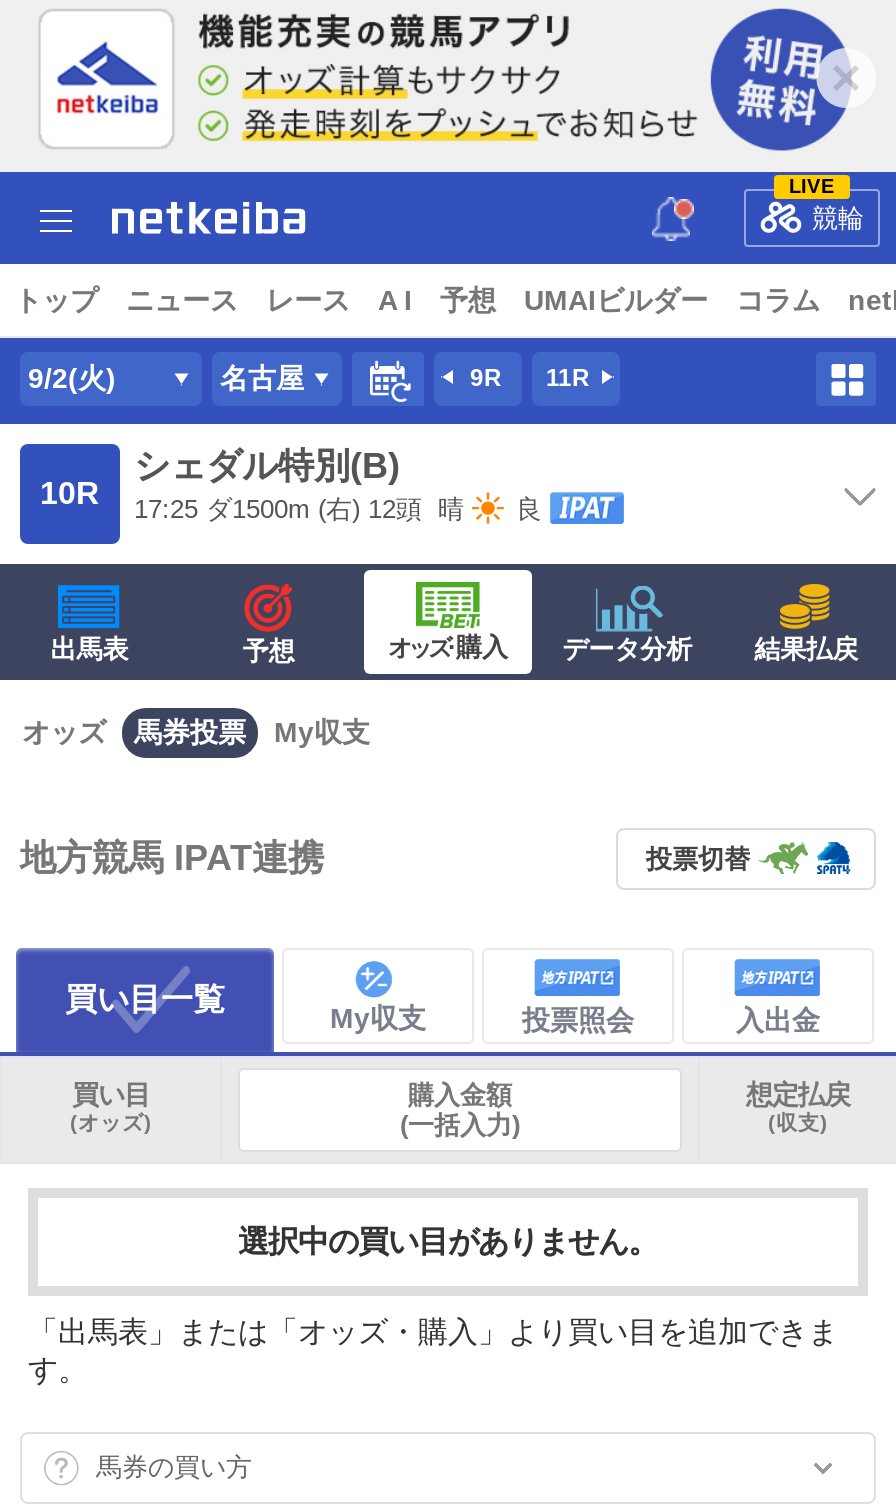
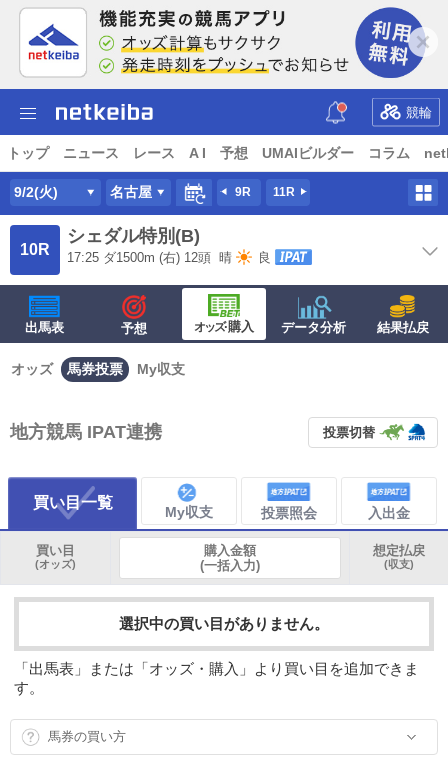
[789,174,835,196] LIVE -> none

